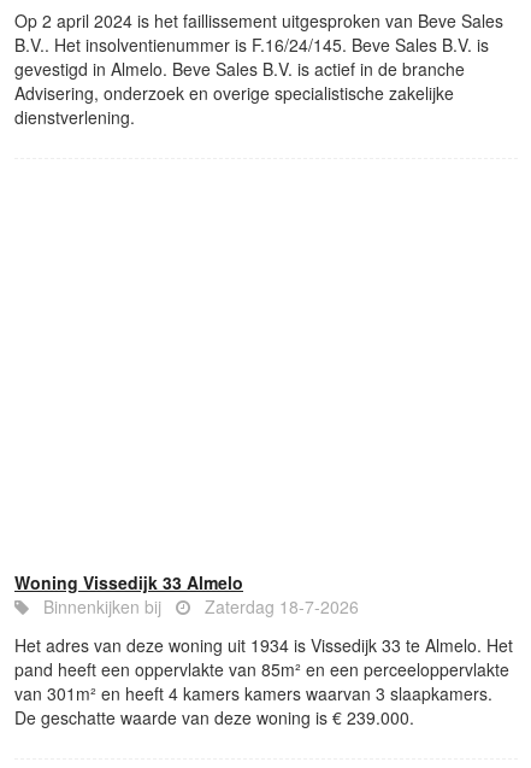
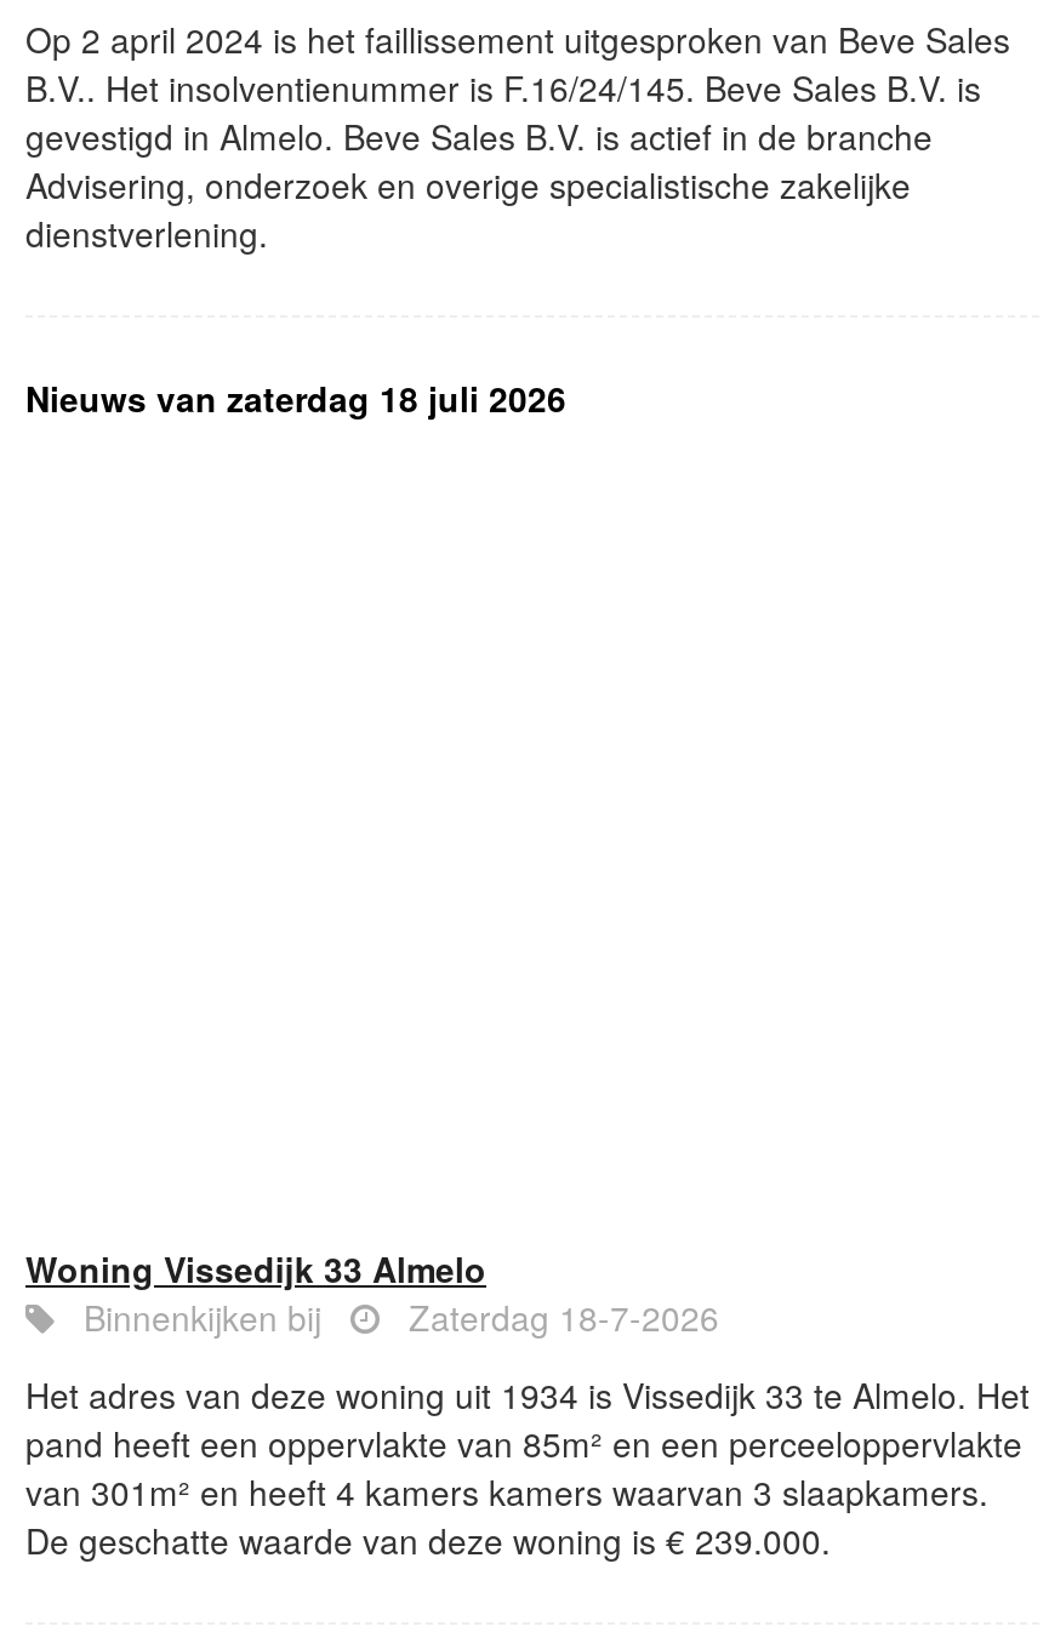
none -> [25,373,566,421] Nieuws van zaterdag 18 juli 2026

